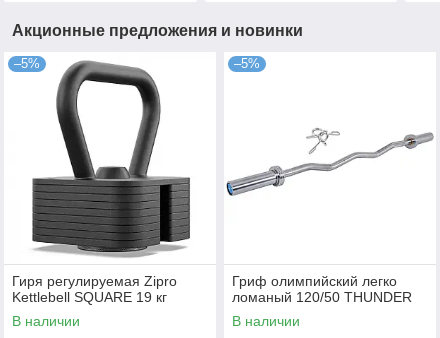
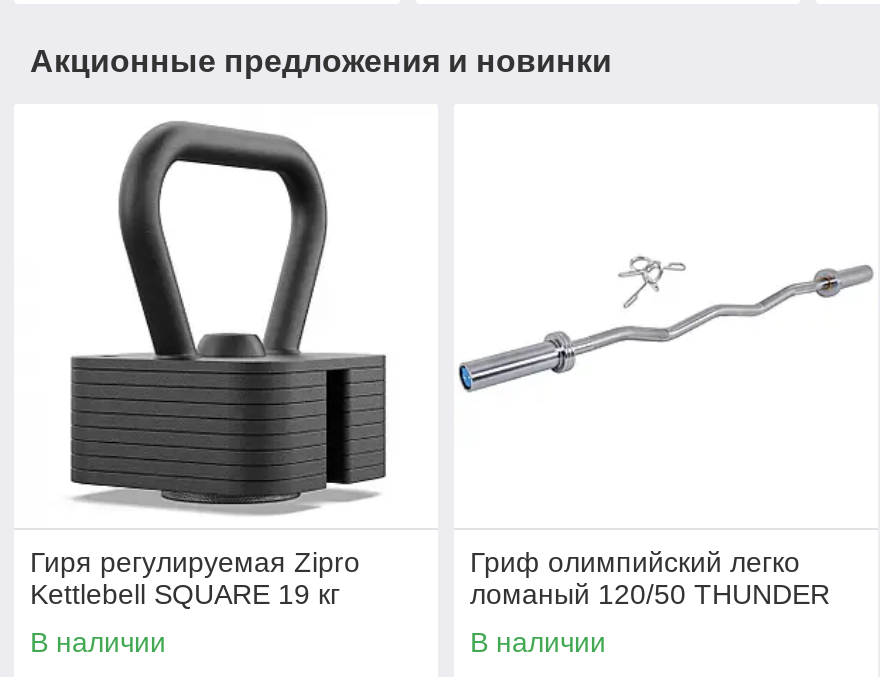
[14,56,40,71] –5% -> none
[234,56,260,71] –5% -> none

